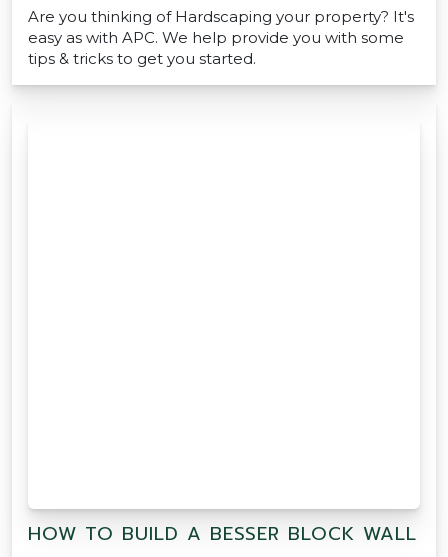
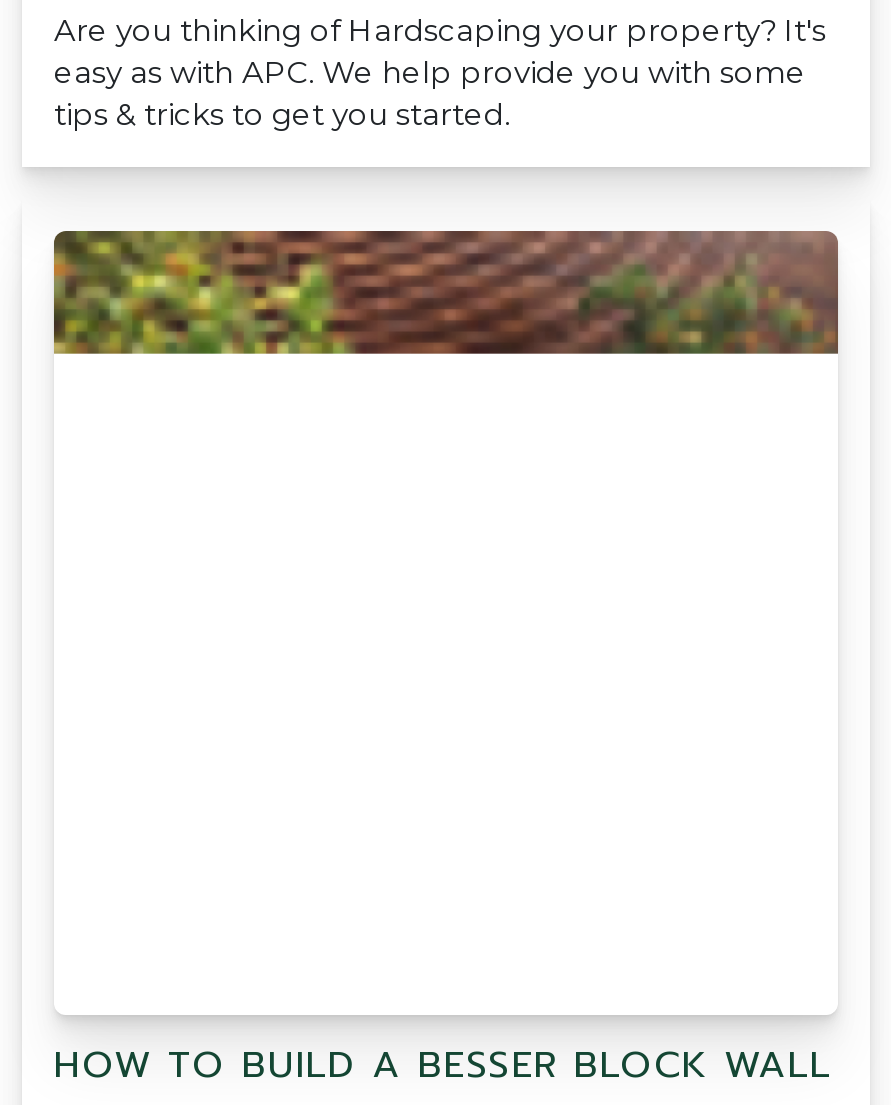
none -> [52,228,840,356] [image]

